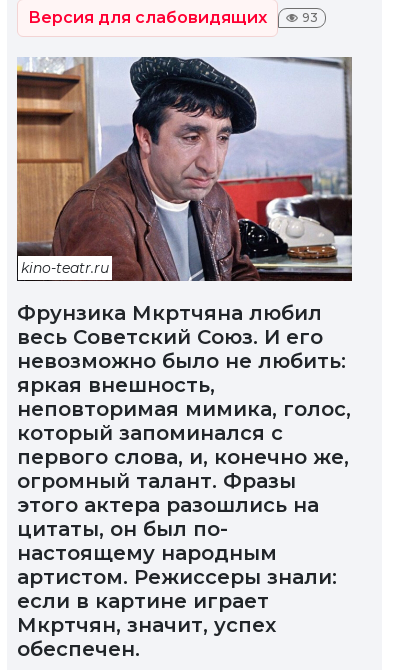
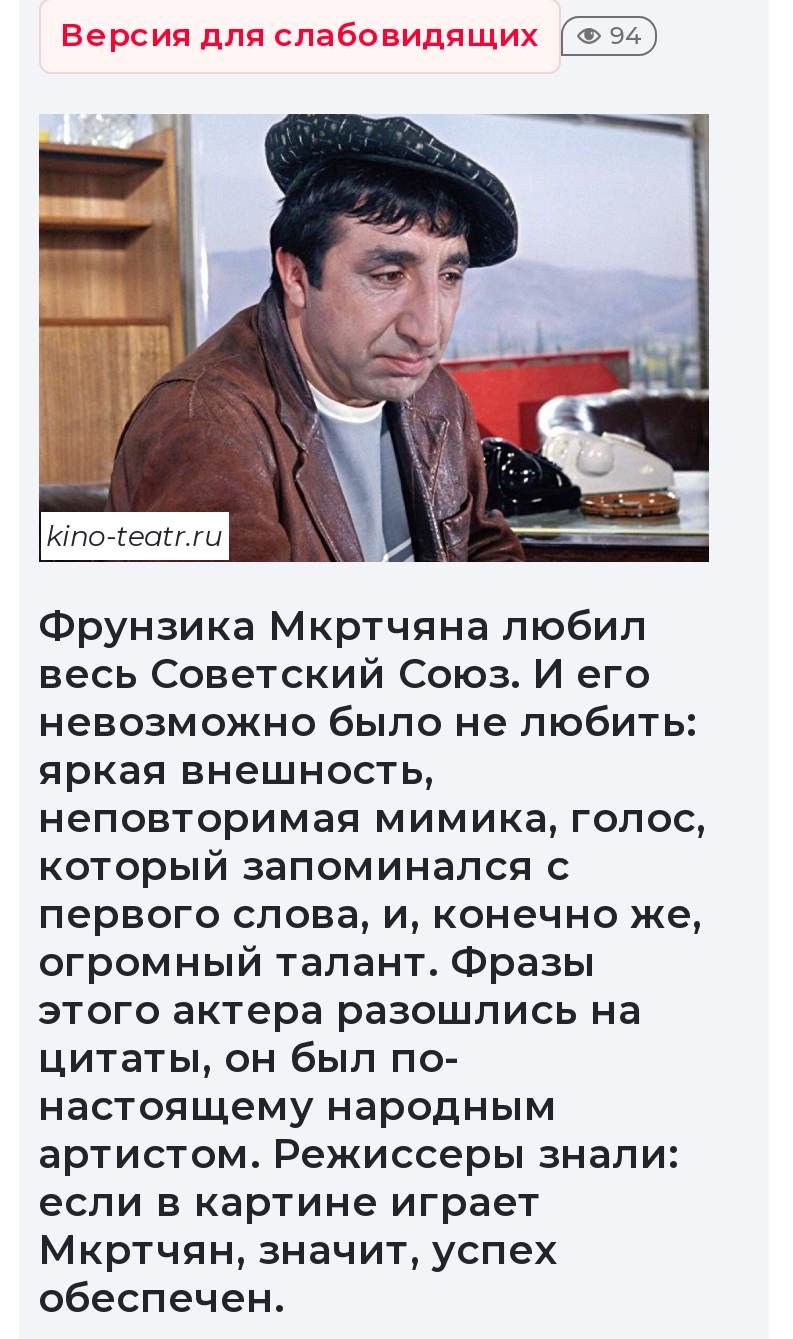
[302,10,318,25] 93 -> [609,20,641,50] 94

